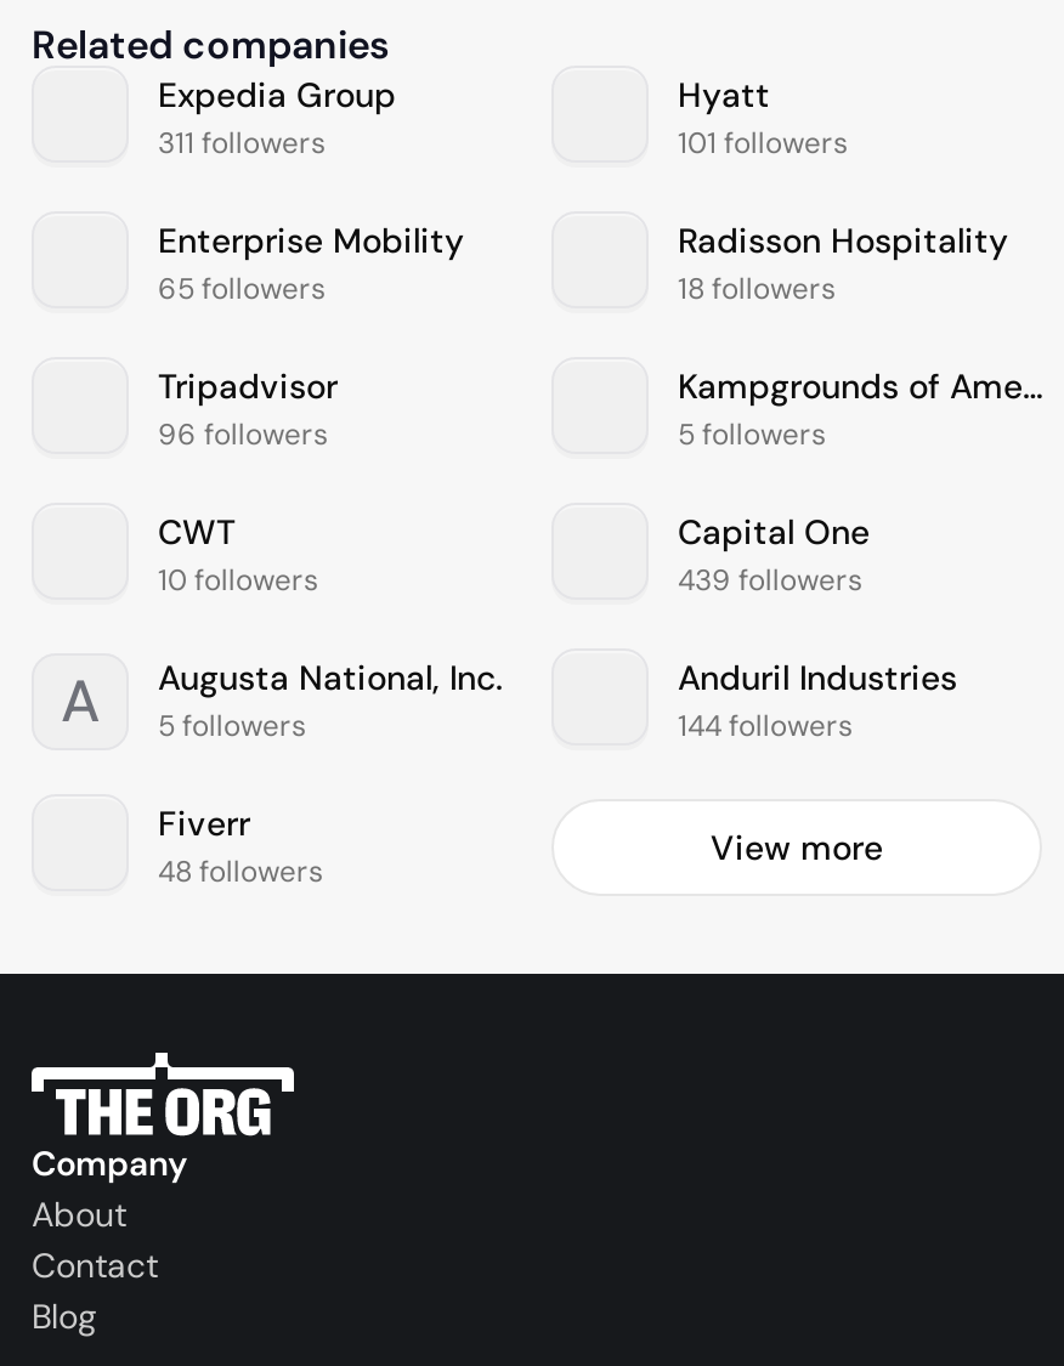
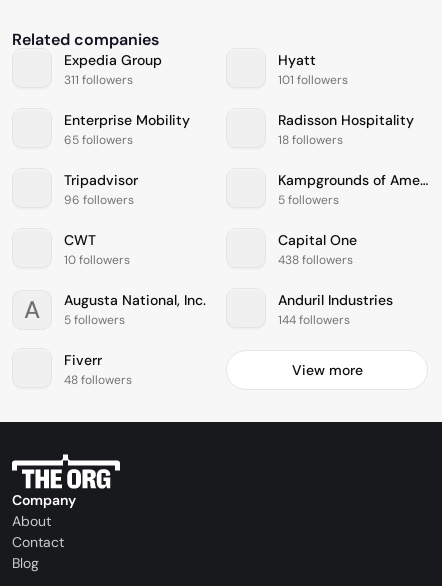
[678,561,862,600] 439 followers -> [278,252,353,268] 438 followers

